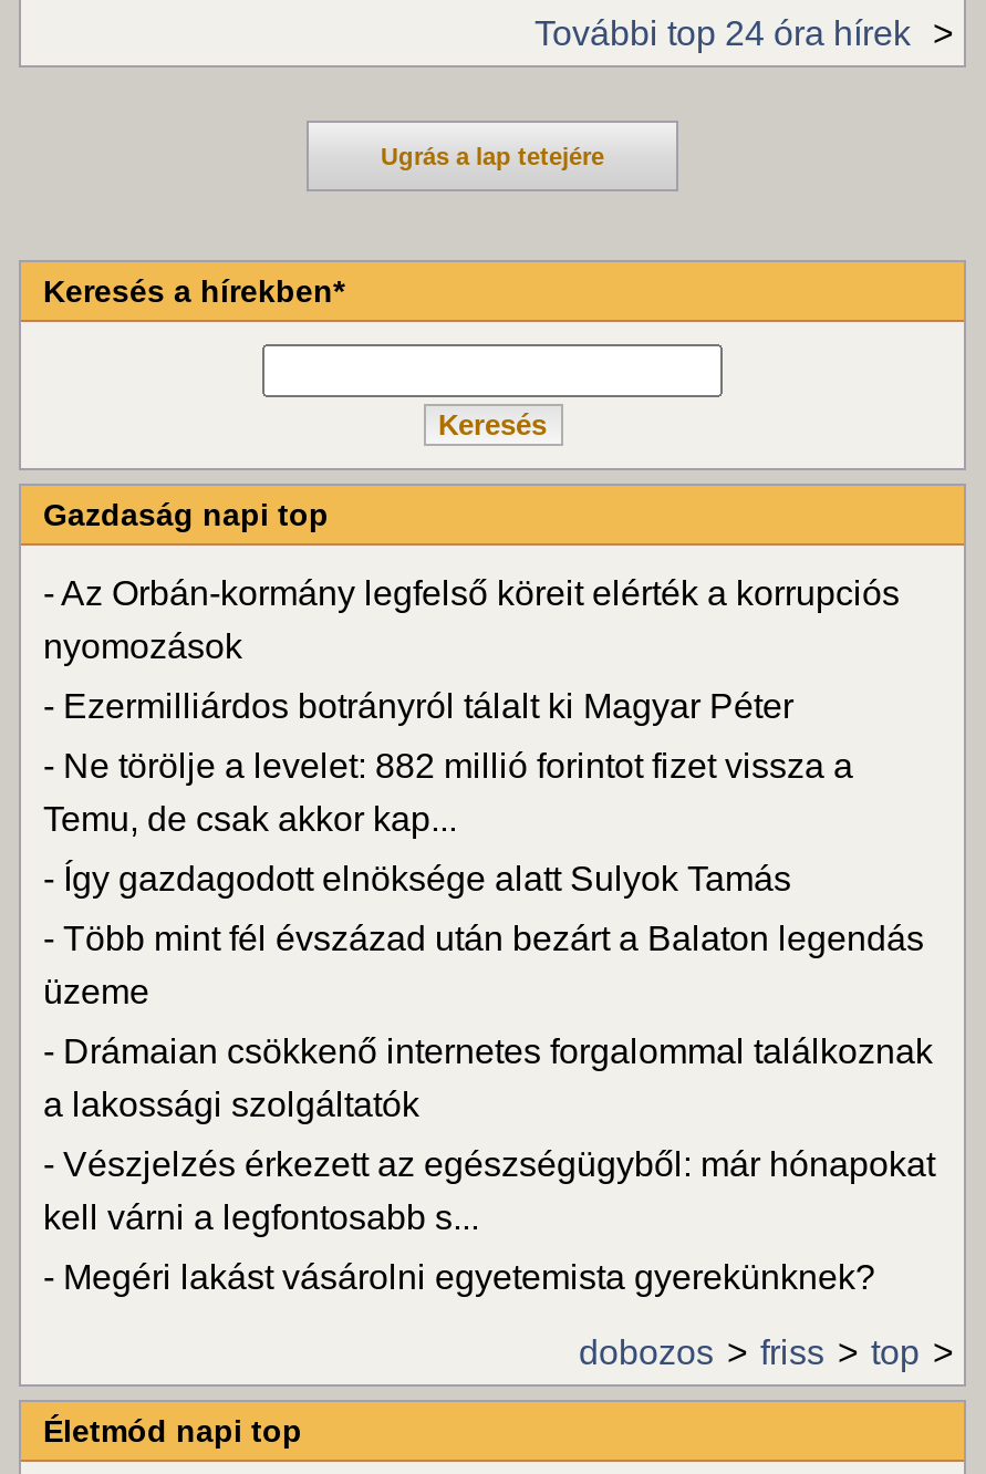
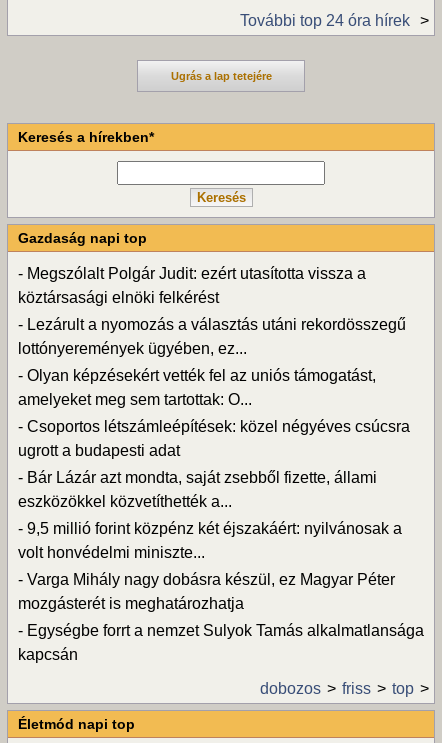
[43,574,900,665] - Az Orbán-kormány legfelső köreit elérték a korrupciós | nyomozások -> [18,265,366,306] - Megszólalt Polgár Judit: ezért utasította vissza a | köztársasági elnöki felkérést
[43,687,793,725] - Ezermilliárdos botrányról tálalt ki Magyar Péter -> [18,316,406,357] - Lezárult a nyomozás a választás utáni rekordösszegű | lottónyeremények ügyében, ez...
[43,747,853,838] - Ne törölje a levelet: 882 millió forintot fizet vissza a | Temu, de csak akkor kap... -> [18,367,376,408] - Olyan képzésekért vették fel az uniós támogatást, | amelyeket meg sem tartottak: O...
[43,860,791,897] - Így gazdagodott elnöksége alatt Sulyok Tamás -> [18,418,410,459] - Csoportos létszámleépítések: közel négyéves csúcsra | ugrott a budapesti adat
[43,920,924,1010] - Több mint fél évszázad után bezárt a Balaton legendás | üzeme -> [18,469,377,510] - Bár Lázár azt mondta, saját zsebből fizette, állami | eszközökkel közvetíthették a...
[43,1032,933,1123] - Drámaian csökkenő internetes forgalommal találkoznak | a lakossági szolgáltatók -> [18,520,402,561] - 9,5 millió forint közpénz két éjszakáért: nyilvánosak a | volt honvédelmi miniszte...
[43,1145,935,1236] - Vészjelzés érkezett az egészségügyből: már hónapokat | kell várni a legfontosabb s... -> [18,571,395,612] - Varga Mihály nagy dobásra készül, ez Magyar Péter | mozgásterét is meghatározhatja
[43,1258,875,1296] - Megéri lakást vásárolni egyetemista gyerekünknek? -> [18,622,424,663] - Egységbe forrt a nemzet Sulyok Tamás alkalmatlansága | kapcsán

